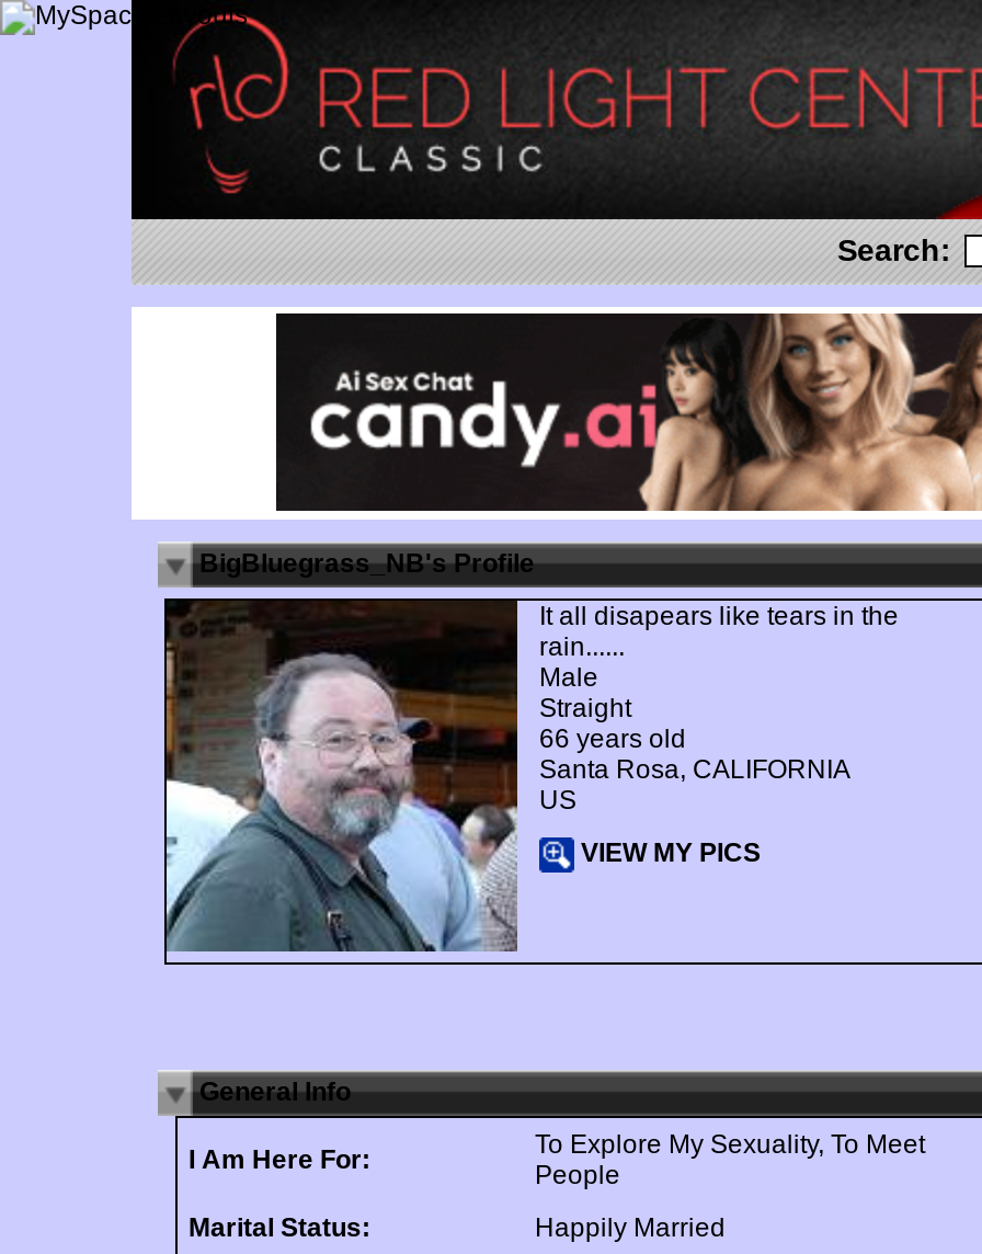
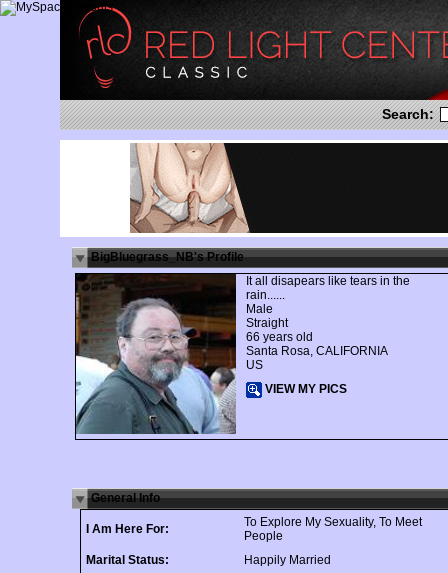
[274,311,975,513] [image] -> [126,142,445,234] [image]

